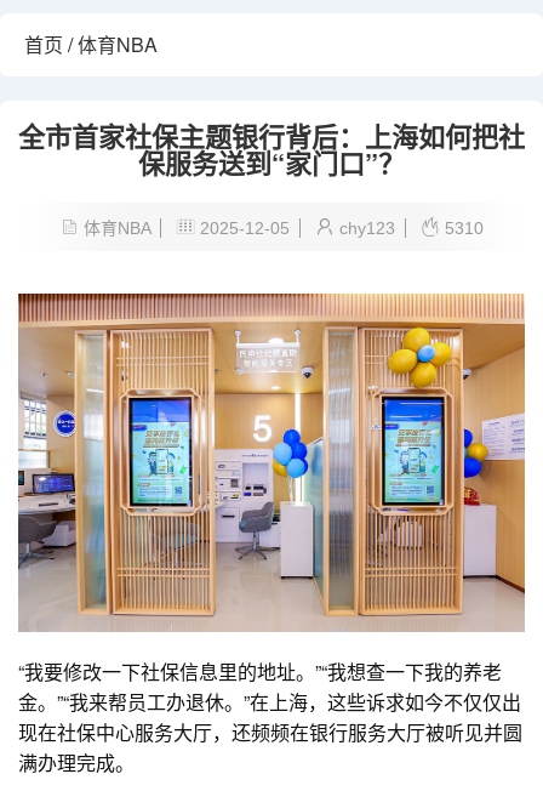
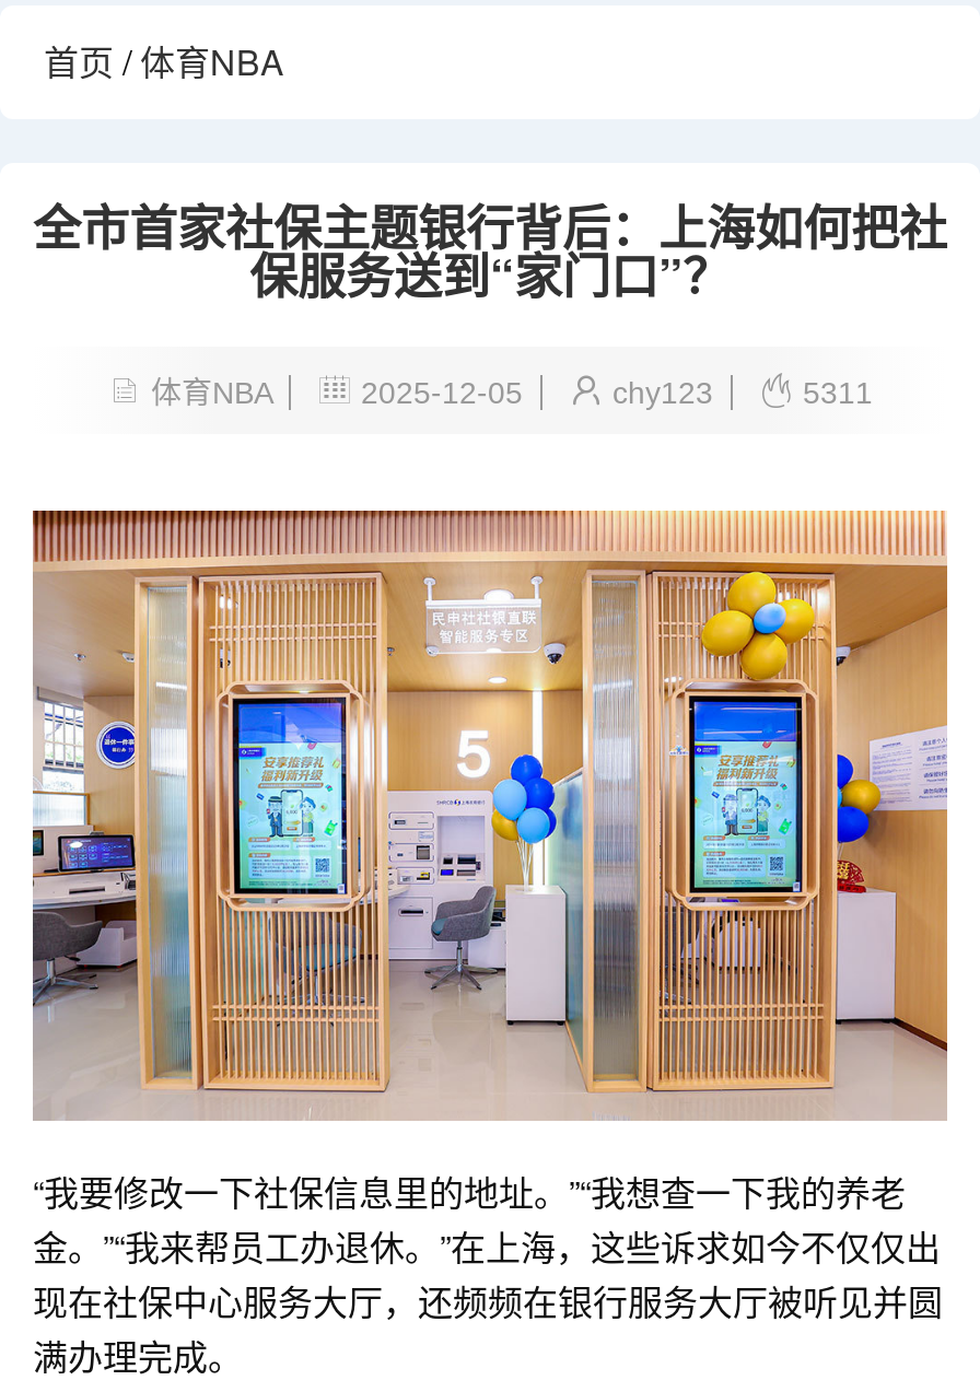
[440,218,484,238] 5310 -> [794,375,873,410] 5311

